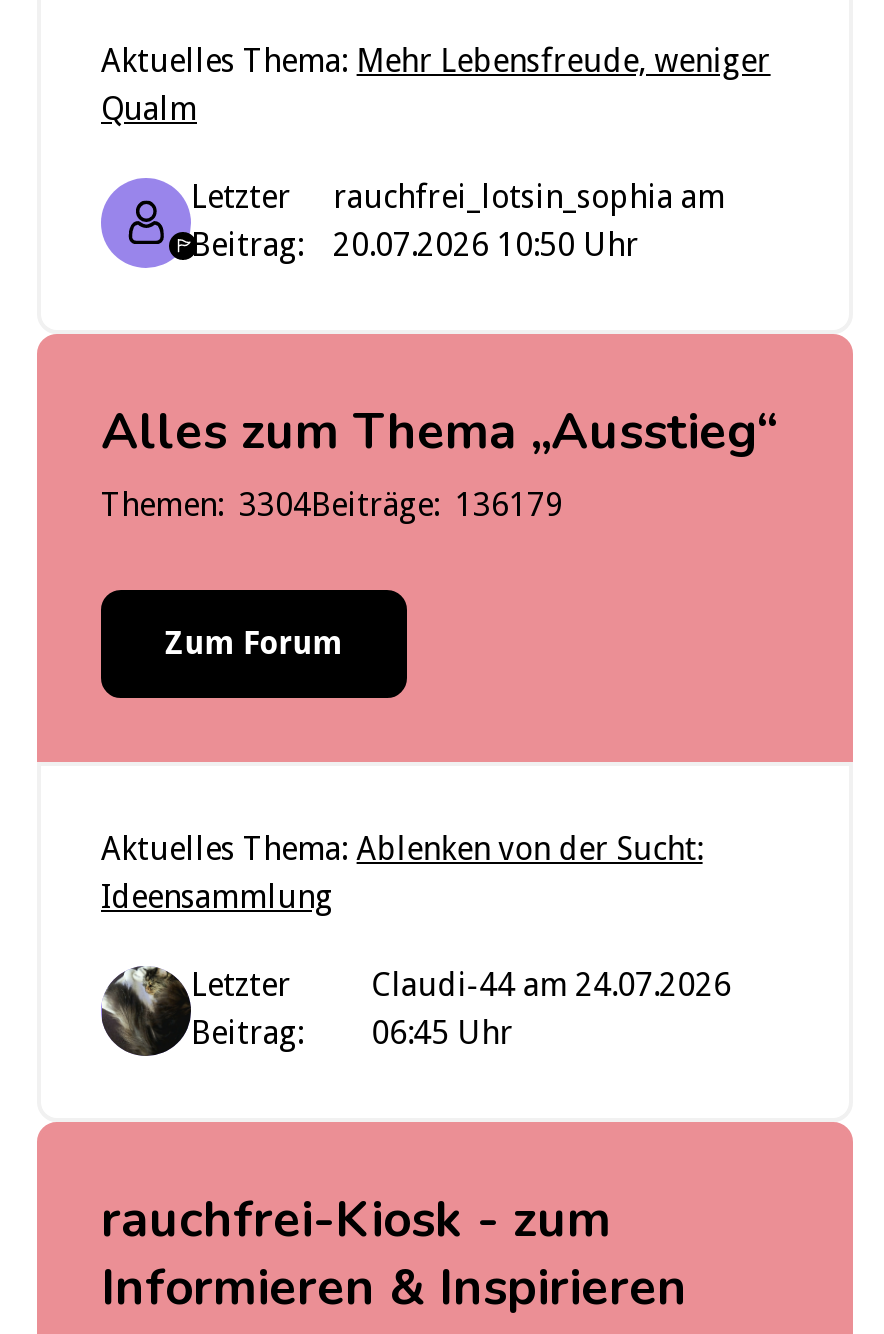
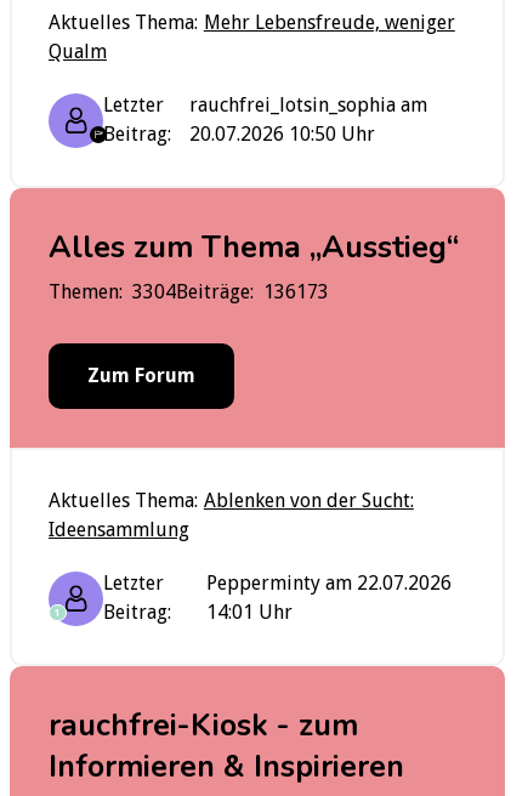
[101,486,563,524] Themen: 3304Beiträge: 136179 -> [49,280,329,303] Themen: 3304Beiträge: 136173
[101,966,513,1058] [image] | Beitrag: 06:45 Uhr -> [49,572,293,626] [image] | Beitrag: 14:01 Uhr
[371,966,731,1004] Claudi-44 am 24.07.2026 -> [206,572,452,595] Pepperminty am 22.07.2026
none -> [55,607,60,619] 1

